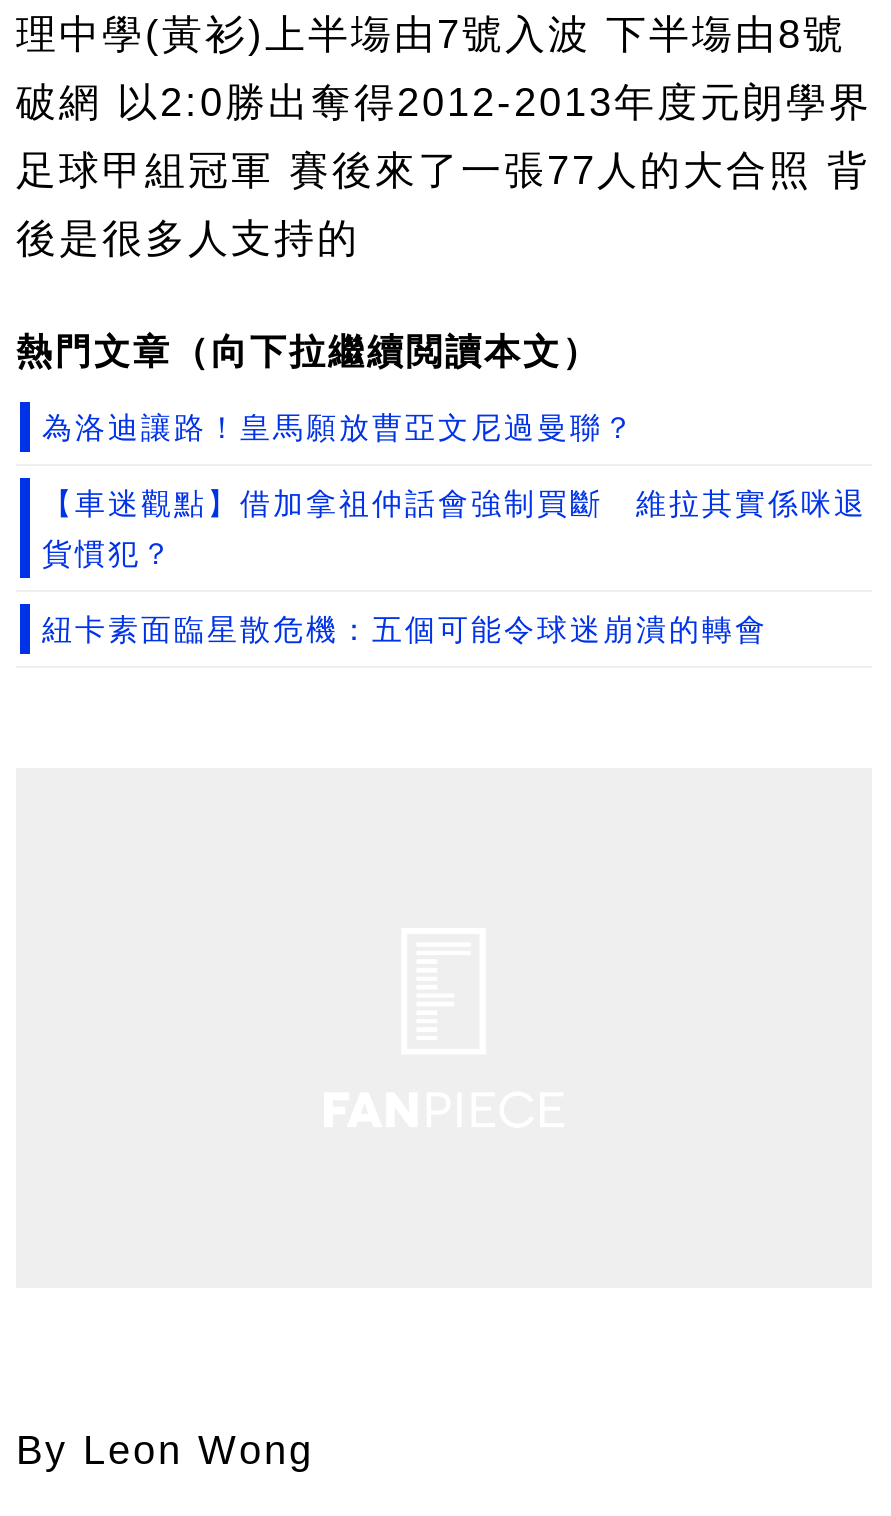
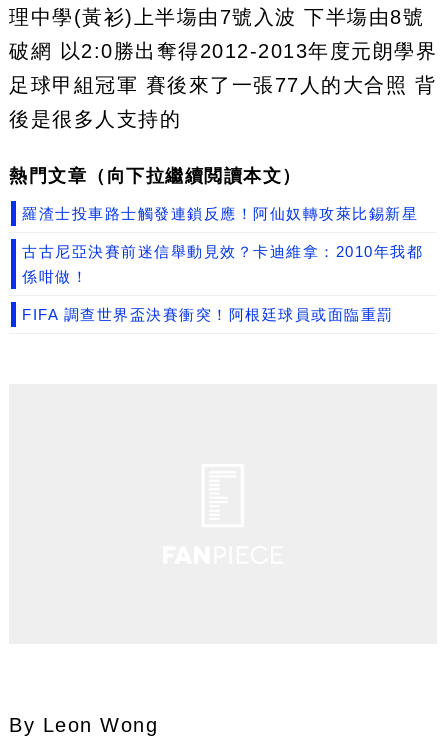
[42,410,636,444] 為洛迪讓路！皇馬願放曹亞文尼過曼聯？ -> [22,205,418,222] 羅渣士投車路士觸發連鎖反應！阿仙奴轉攻萊比錫新星
[42,486,867,520] 【車迷觀點】借加拿祖仲話會強制買斷 維拉其實係咪退 -> [22,243,423,260] 古古尼亞決賽前迷信舉動見效？卡迪維拿：2010年我都
[42,536,174,570] 貨慣犯？ -> [22,268,88,285] 係咁做！
[42,612,768,646] 紐卡素面臨星散危機：五個可能令球迷崩潰的轉會 -> [22,306,393,323] FIFA 調查世界盃決賽衝突！阿根廷球員或面臨重罰

